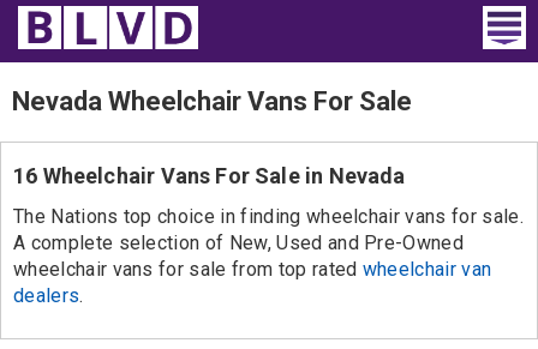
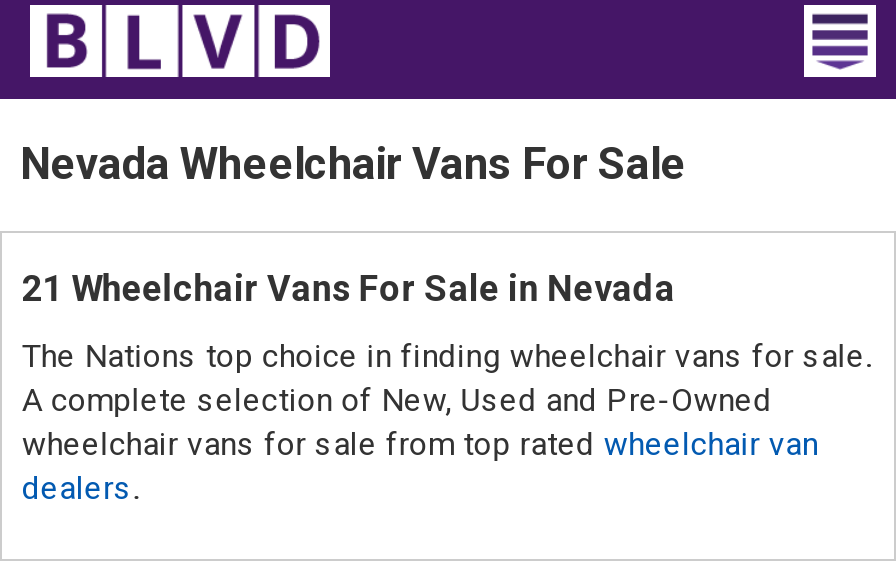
[13,163,406,188] 16 Wheelchair Vans For Sale in Nevada -> [22,267,675,309] 21 Wheelchair Vans For Sale in Nevada

